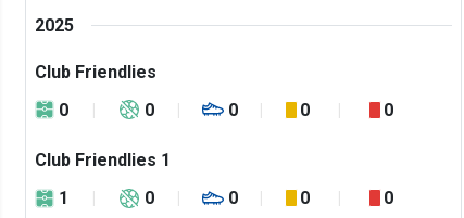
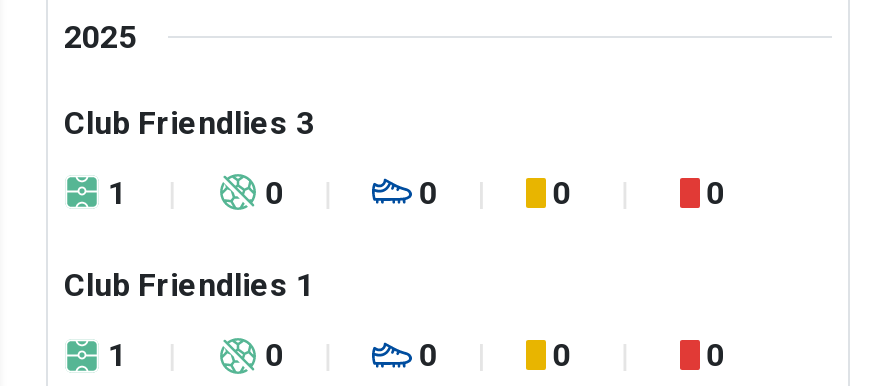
[35,61,156,82] Club Friendlies -> [64,103,314,141] Club Friendlies 3
[59,99,68,120] 0 -> [108,173,126,211] 1

